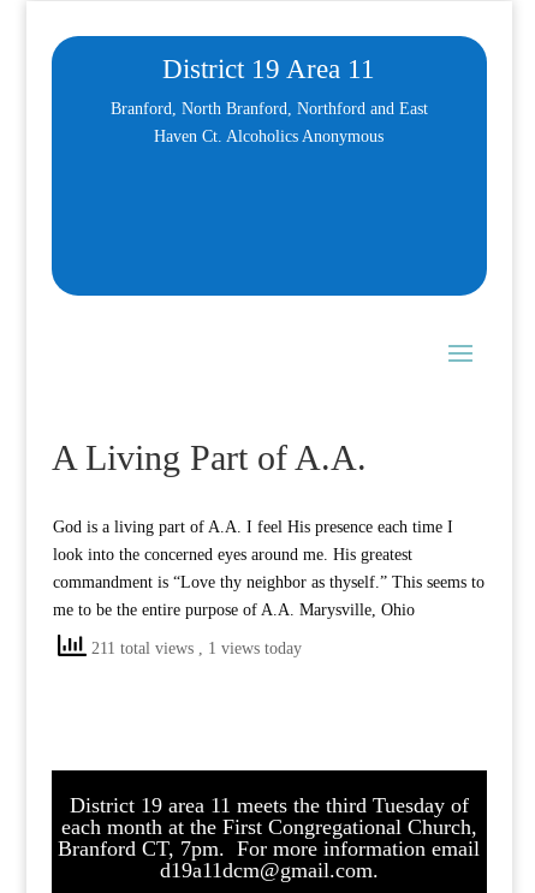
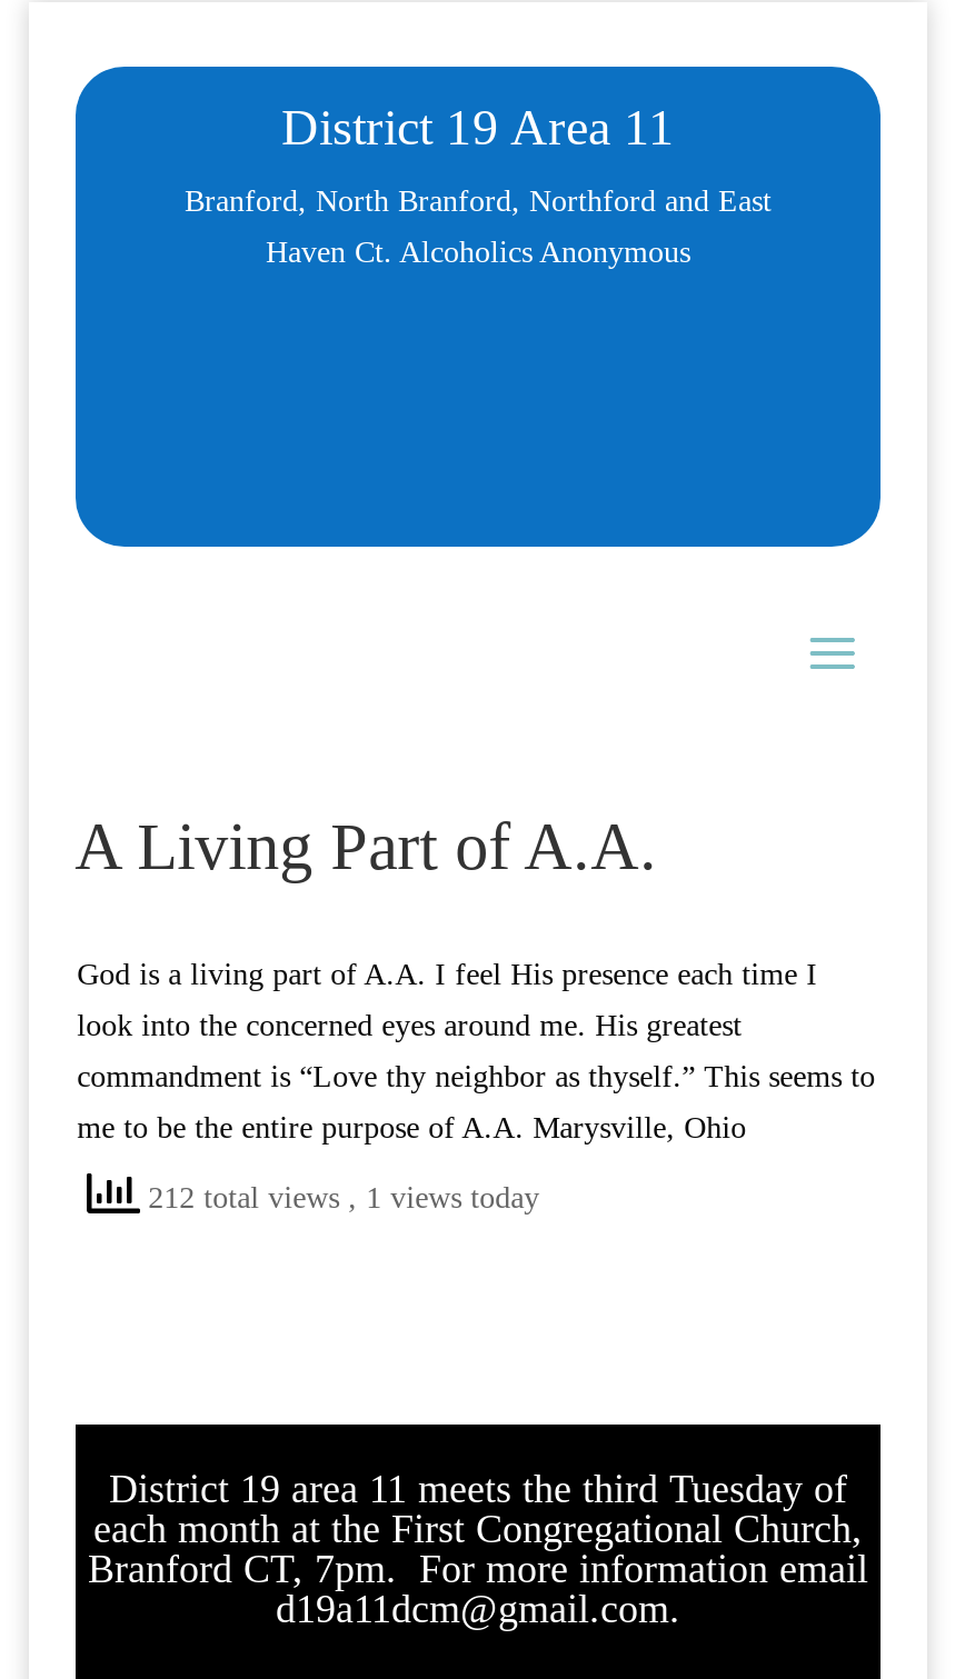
[86,639,301,657] 211 total views, 1 views today -> [139,1182,539,1215] 212 total views, 1 views today

